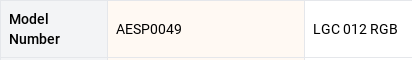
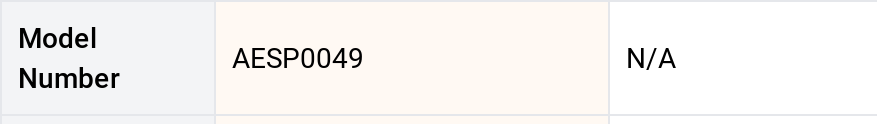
[313,21,398,37] LGC 012 RGB -> [626,42,676,74] N/A

